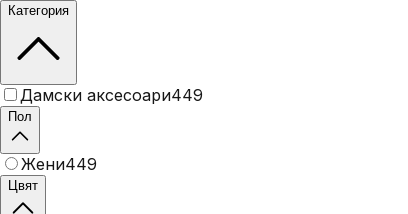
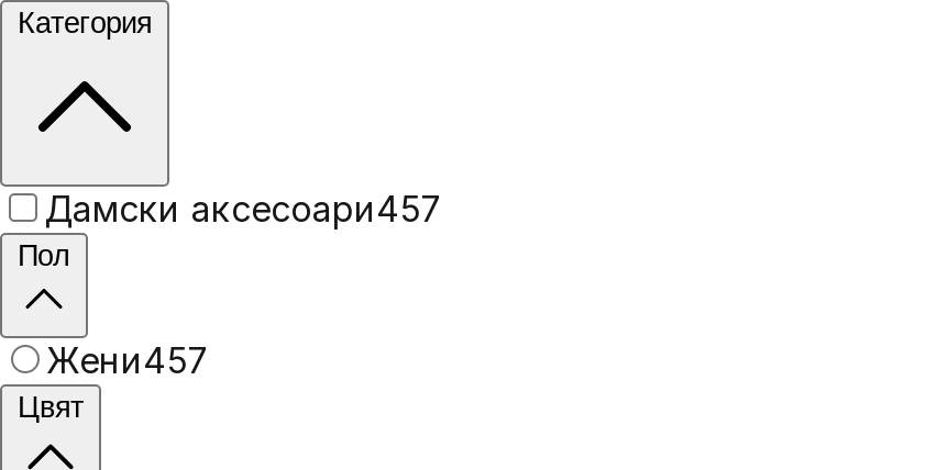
[20,85,203,105] Дамски аксесоари449 -> [44,186,442,230] Дамски аксесоари457
[21,154,97,174] Жени449 -> [46,338,209,381] Жени457

